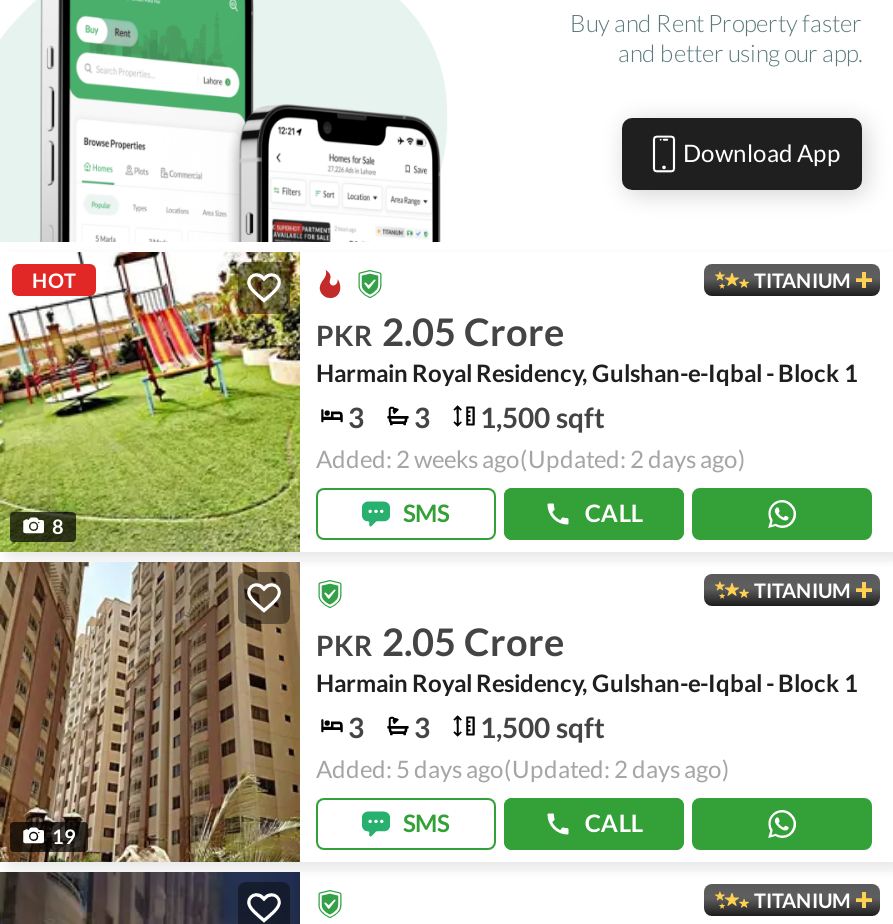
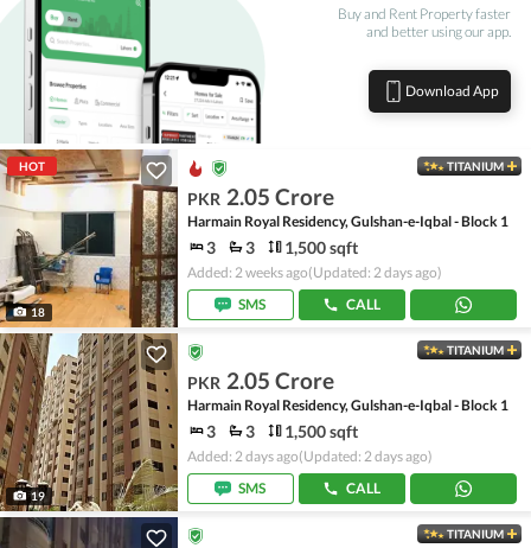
[6,250,302,554] [image] | 8 -> [4,148,179,329] [image] | 18
[316,754,730,784] Added: 5 days ago(Updated: 2 days ago) -> [187,447,433,465] Added: 2 days ago(Updated: 2 days ago)

